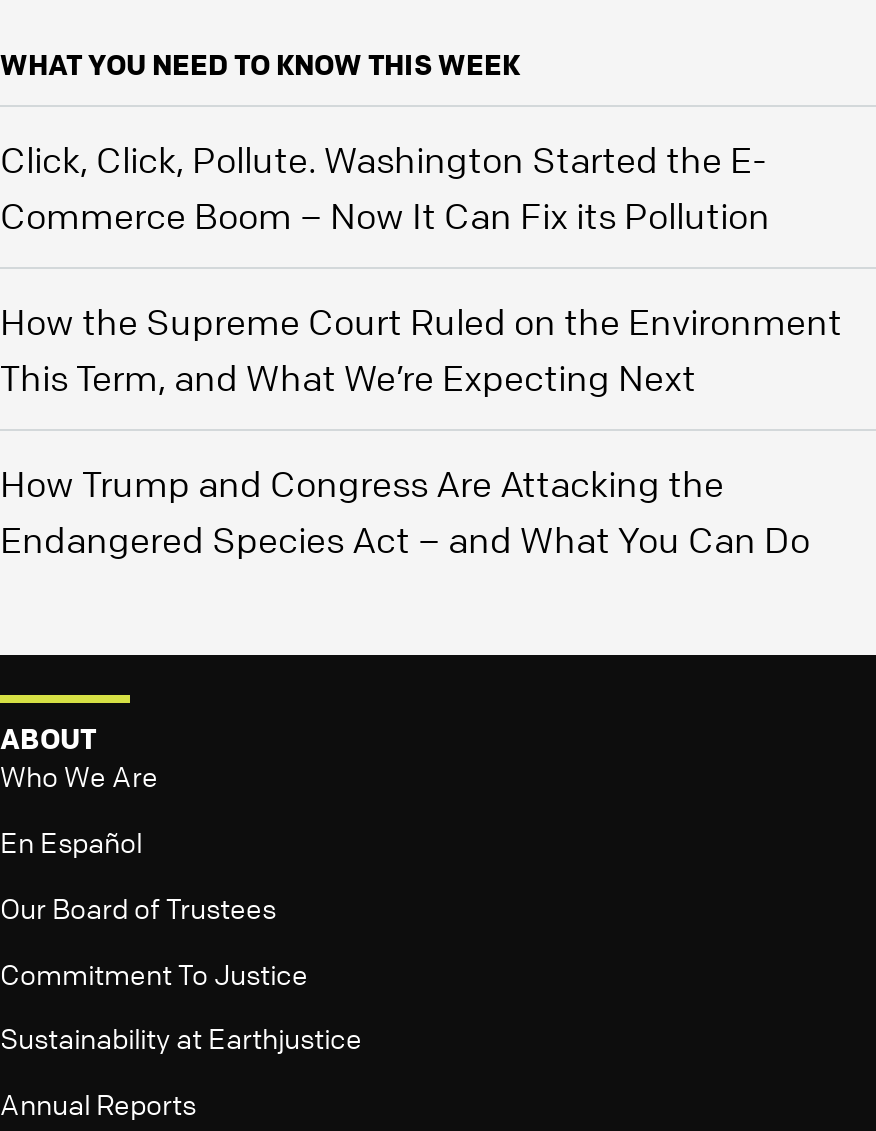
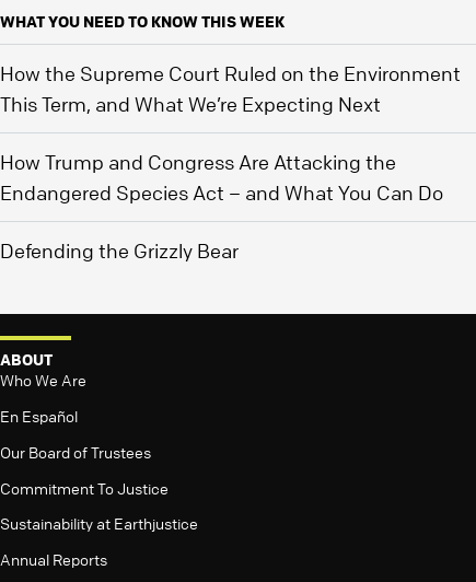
[0,137,770,237] Click, Click, Pollute. Washington Started the E- | Commerce Boom – Now It Can Fix its Pollution -> none
moved [0,299,842,561] -> [0,61,461,205]: How the Supreme Court Ruled on the Environment | This Term, and What We’re Expecting Next | How Trump and Congress Are Attacking the | Endangered Species Act – and What You Can Do
none -> [0,238,239,263] Defending the Grizzly Bear

